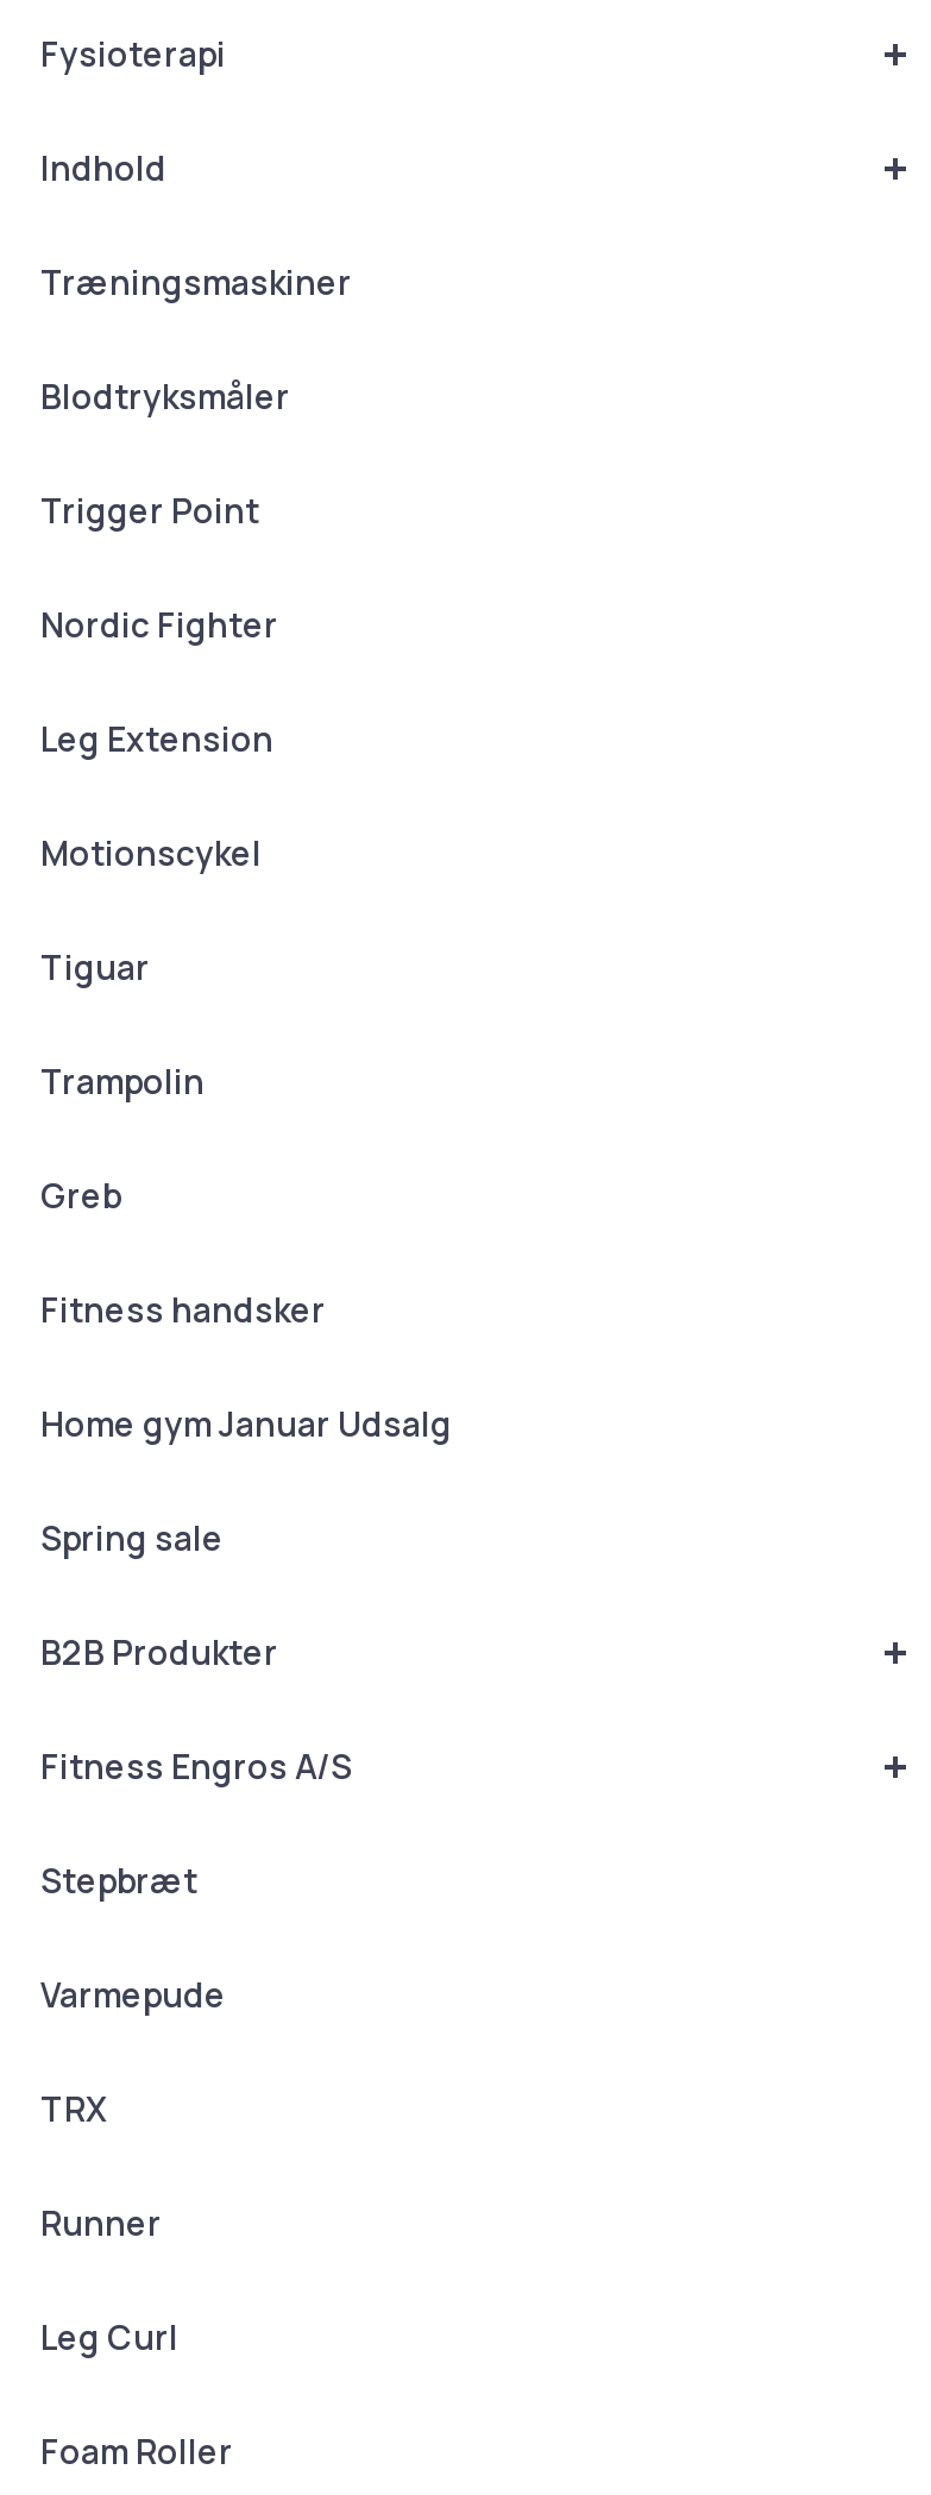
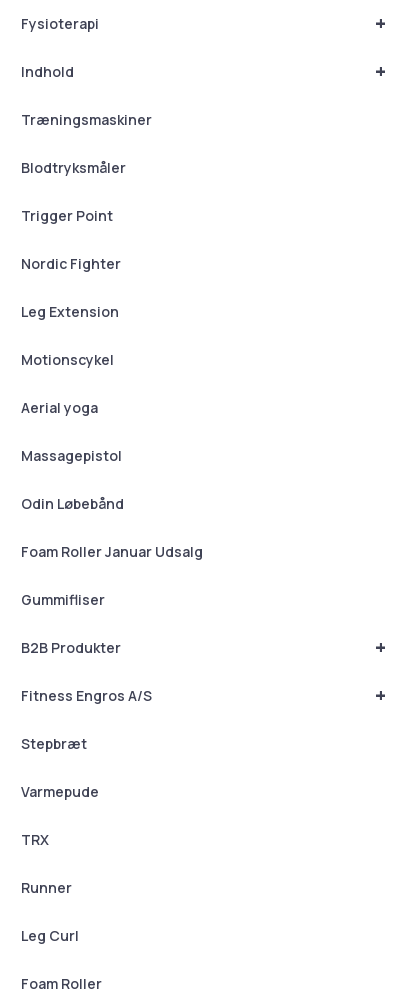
[40,945,452,1561] Tiguar | Trampolin | Greb | Fitness handsker | Home gym Januar Udsalg | Spring sale -> [21,398,203,609] Aerial yoga | Massagepistol | Odin Løbebånd | Foam Roller Januar Udsalg | Gummifliser

